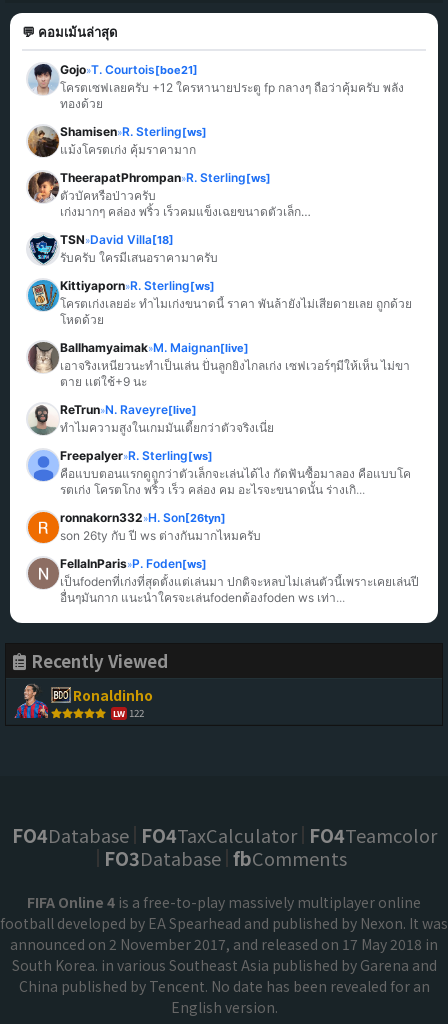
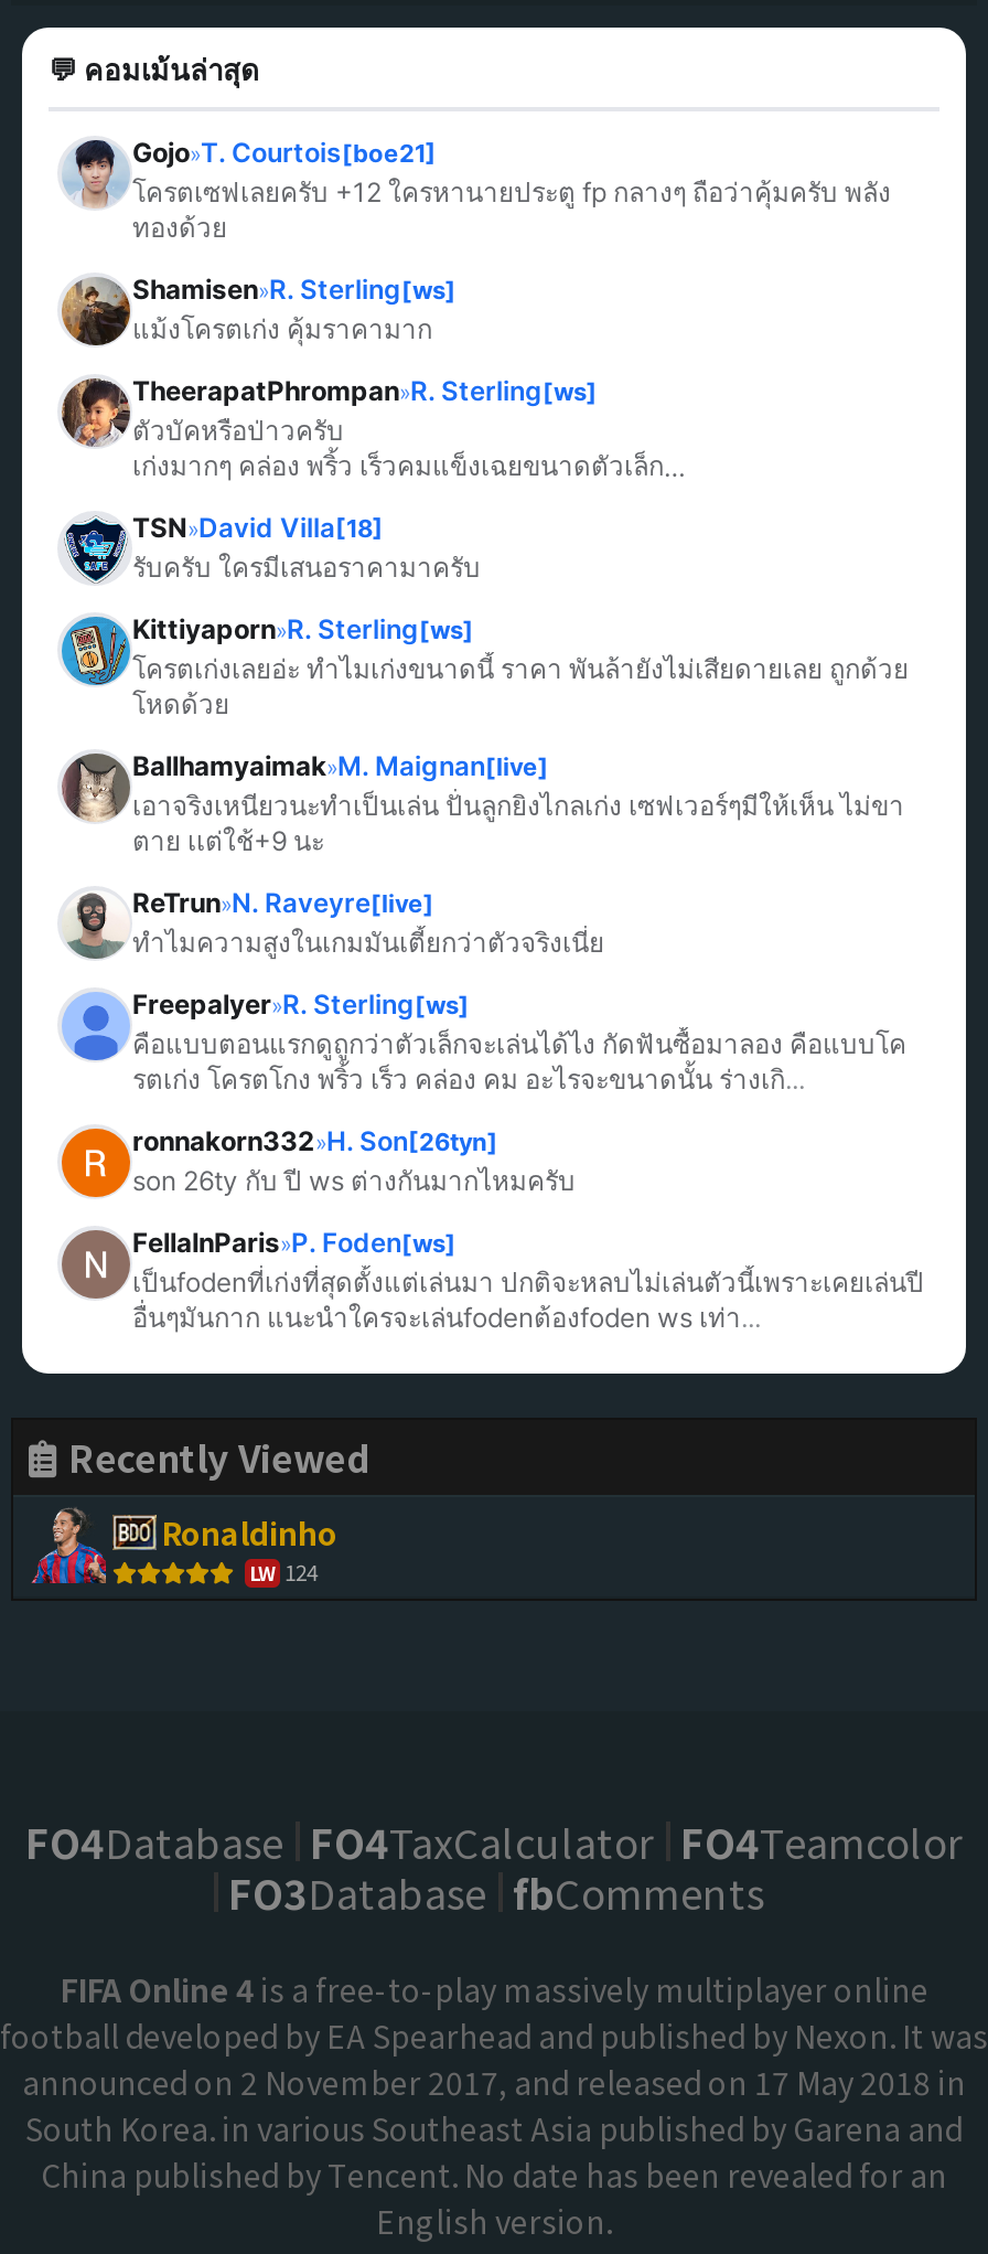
[113,706,144,720] LW 122 -> [249,1558,318,1589] LW 124

